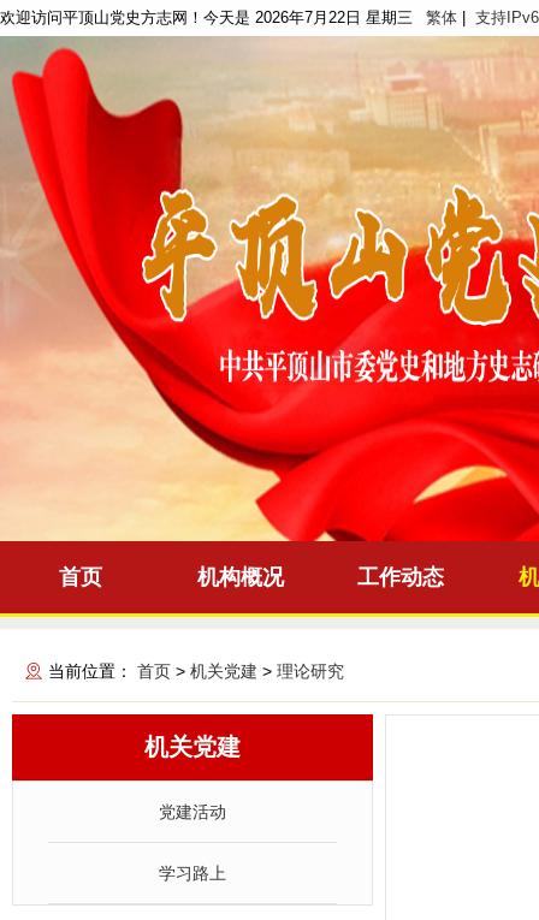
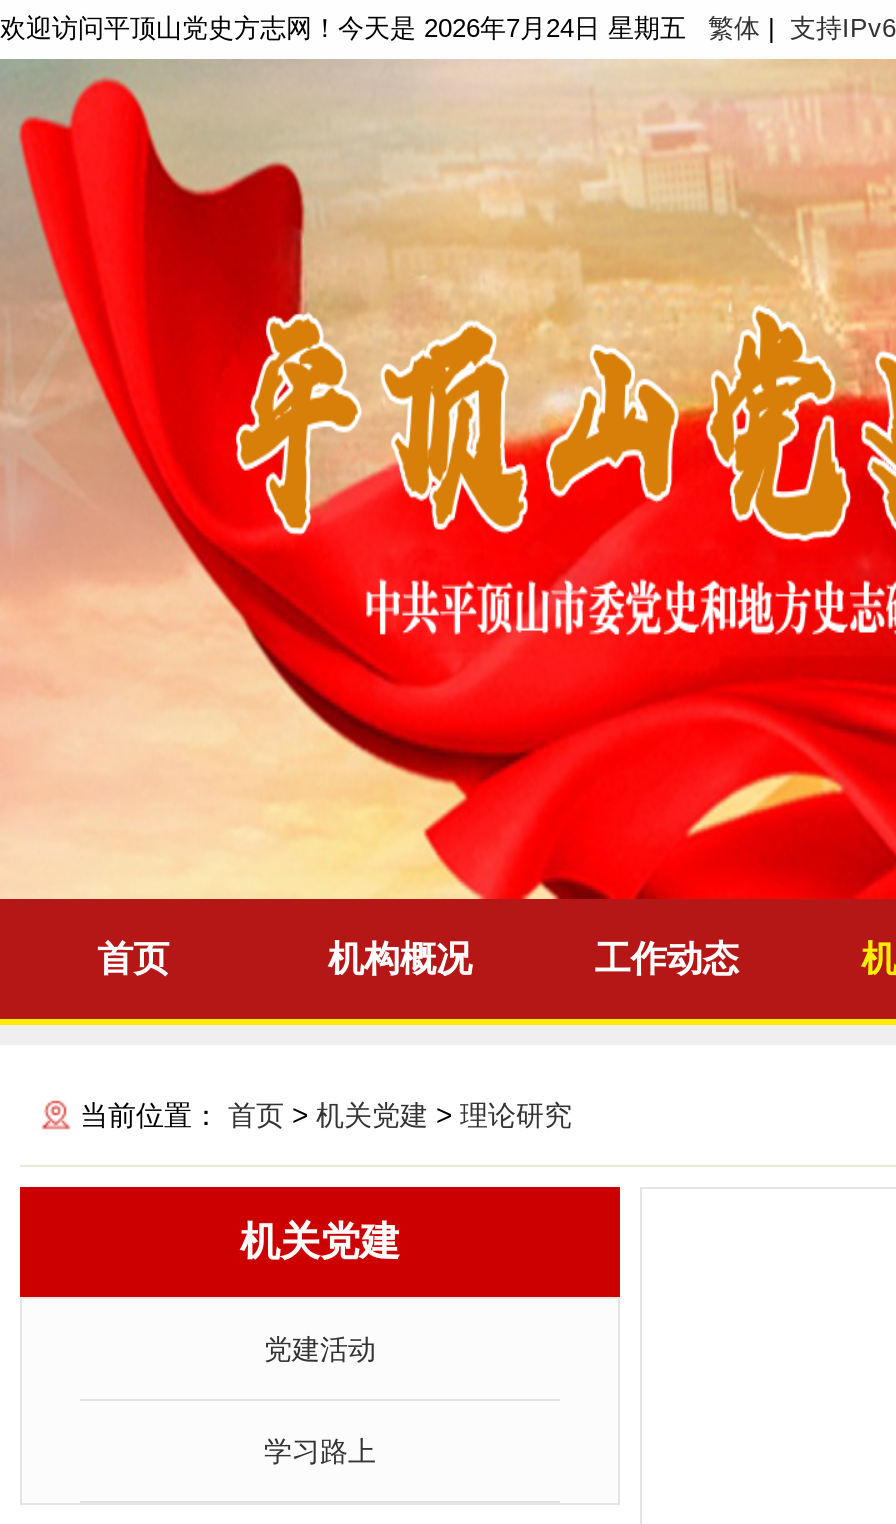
[0,8,413,26] 欢迎访问平顶山党史方志网！今天是2026年7月22日 星期三 -> [0,13,686,43] 欢迎访问平顶山党史方志网！今天是2026年7月24日 星期五

